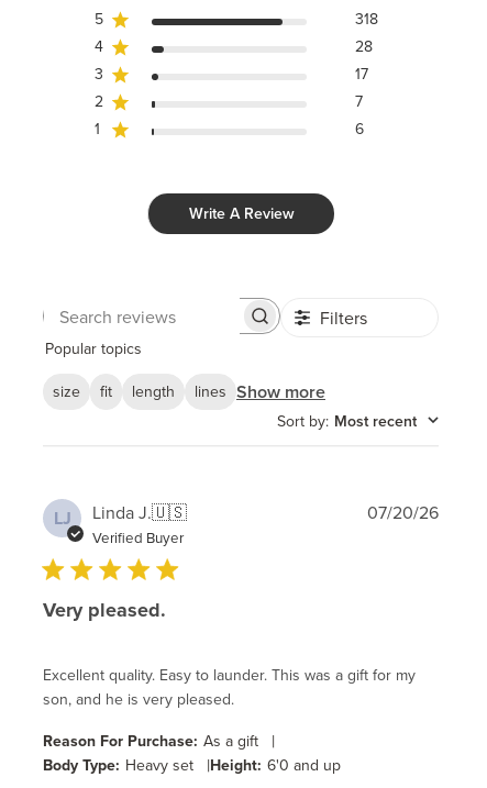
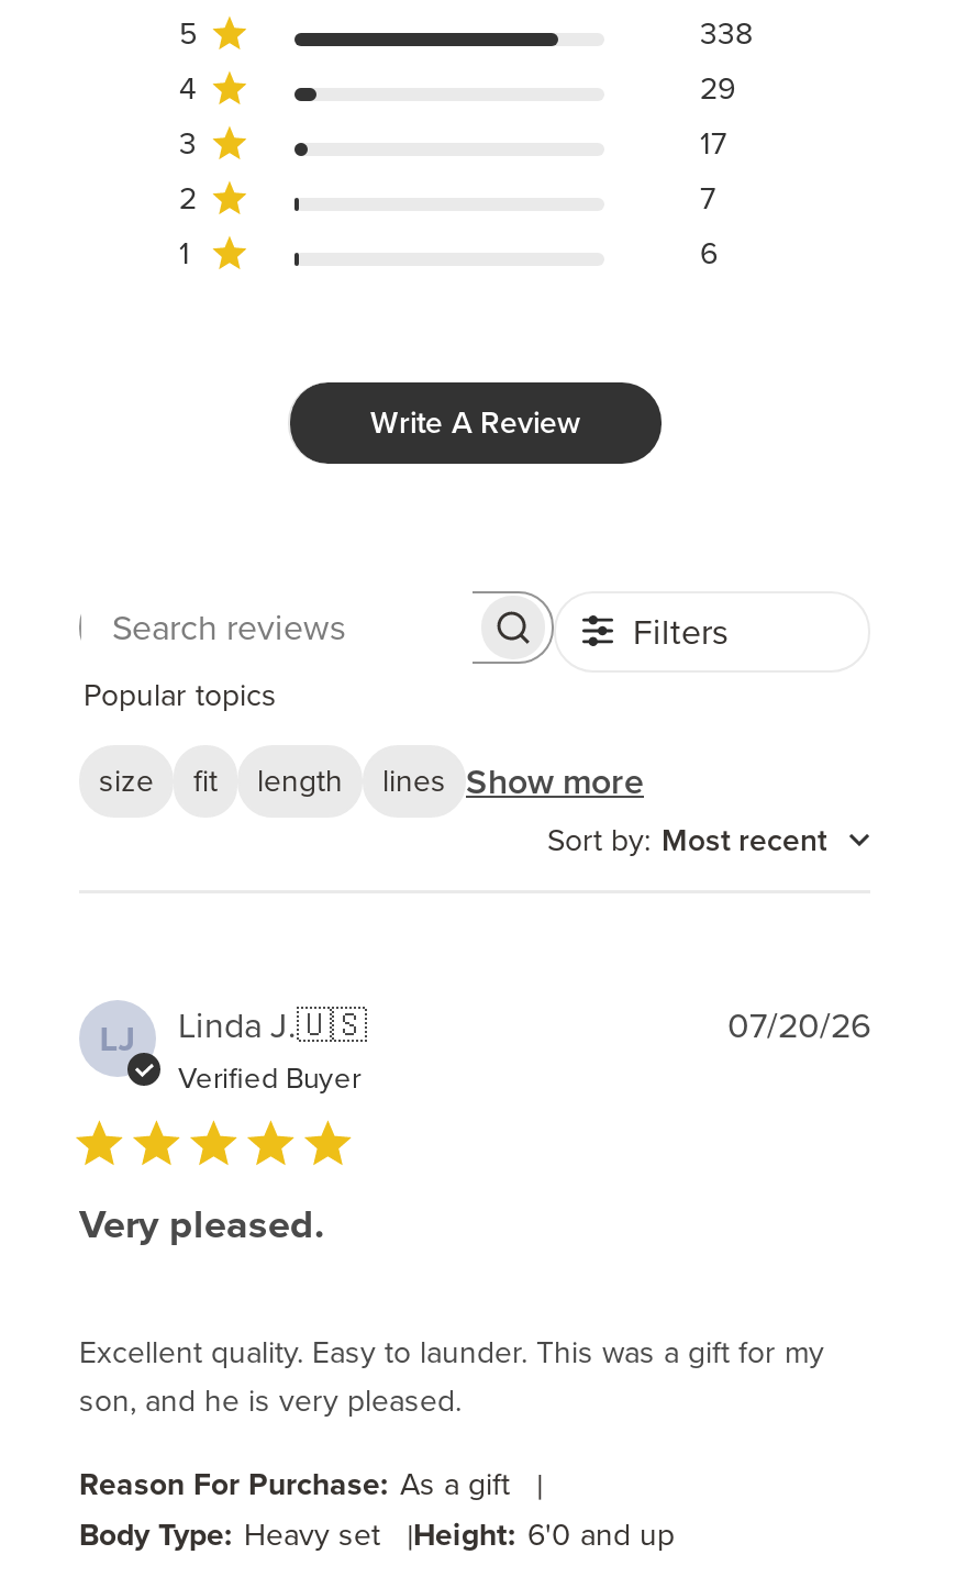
[355,8,378,30] 318 -> [700,10,753,56] 338
[355,35,373,57] 28 -> [700,65,735,111] 29

